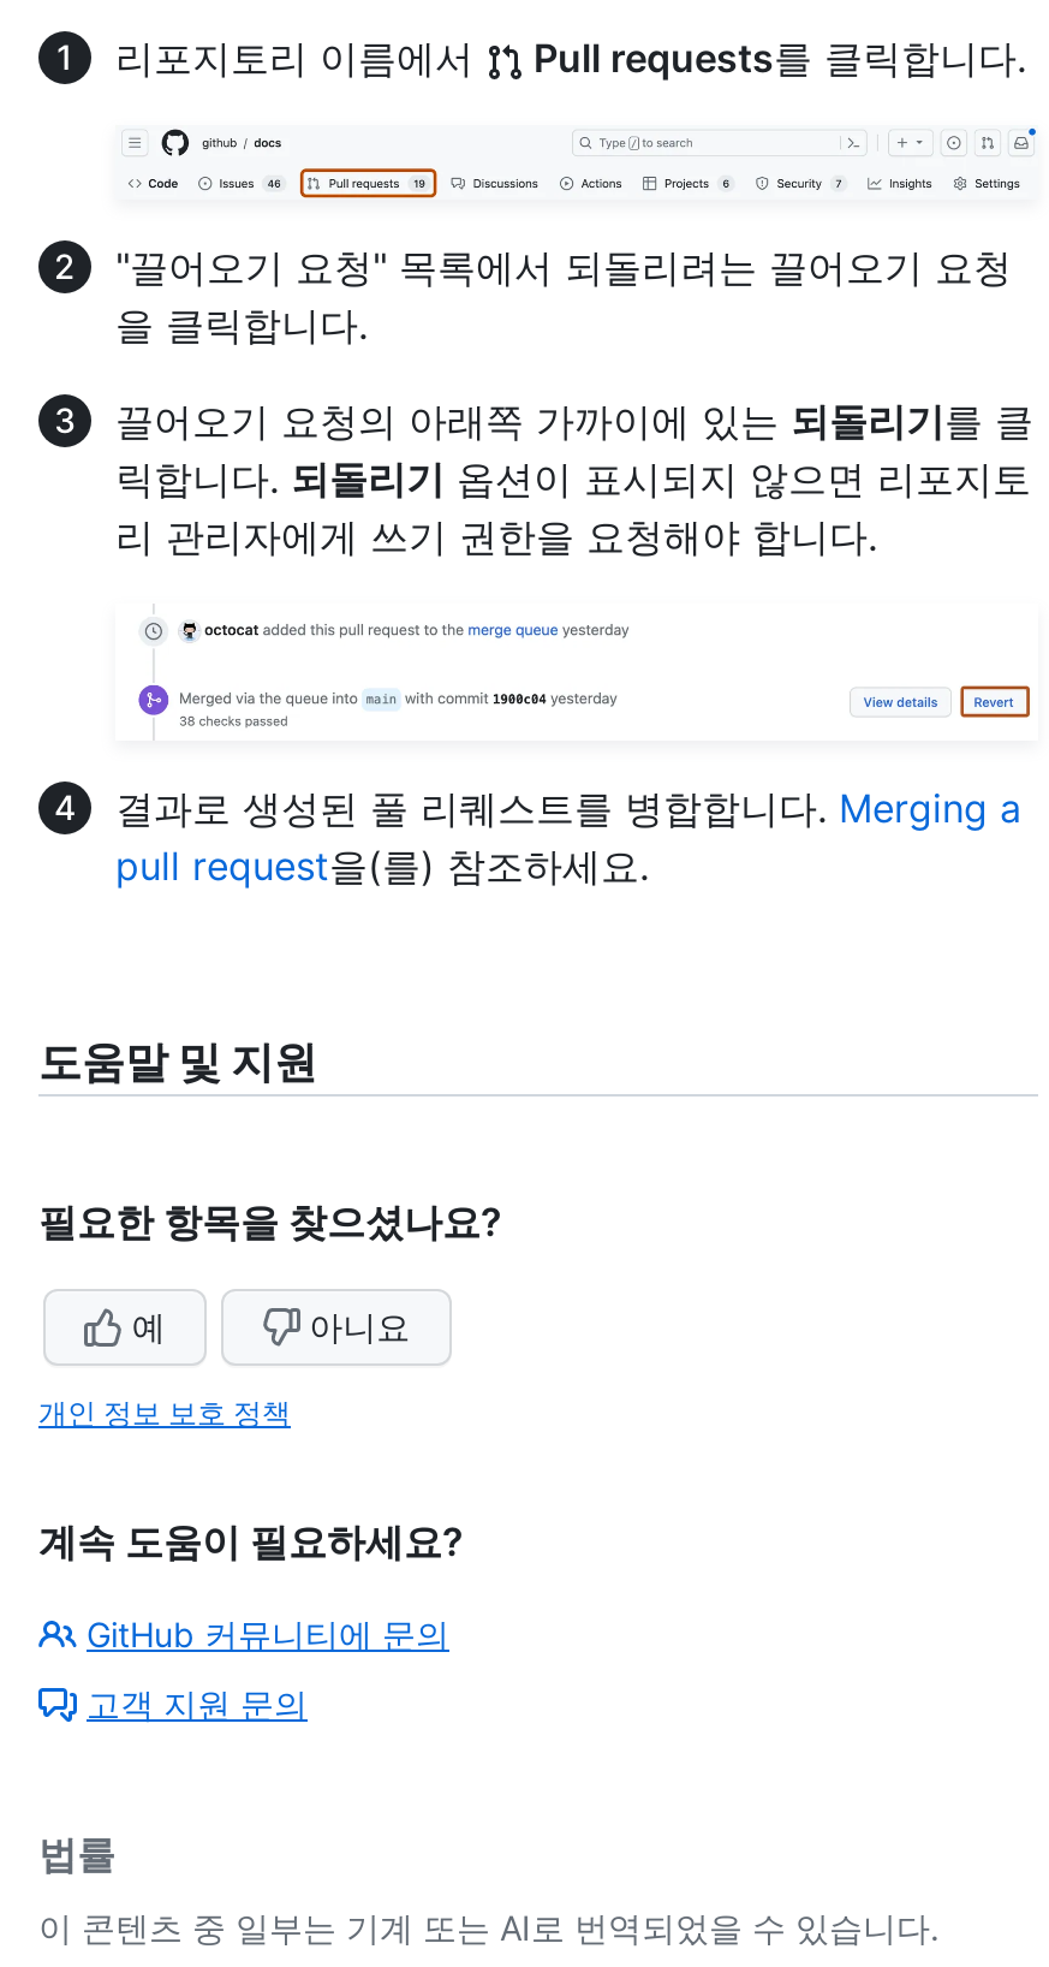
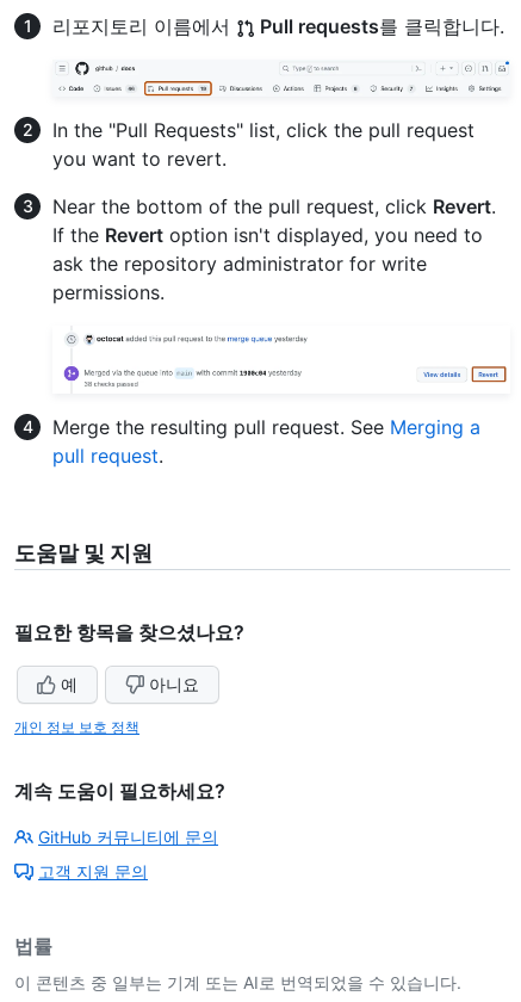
[115,243,1012,349] "끌어오기 요청" 목록에서 되돌리려는 끌어오기 요청 | 을 클릭합니다. -> [52,118,475,171] In the "Pull Requests" list, click the pull request | you want to revert.
[115,397,1033,560] 끌어오기 요청의 아래쪽 가까이에 있는 되돌리기를 클 | 릭합니다. 되돌리기 옵션이 표시되지 않으면 리포지토 | 리 관리자에게 쓰기 권한을 요청해야 합니다. -> [52,194,496,304] Near the bottom of the pull request, click Revert. | If the Revert option isn't displayed, you need to | ask the repository administrator for write | permissions.
[115,783,1021,889] 결과로 생성된 풀 리퀘스트를 병합합니다. Merging a | pull request을(를) 참조하세요. -> [52,415,480,467] Merge the resulting pull request. See Merging a | pull request.

